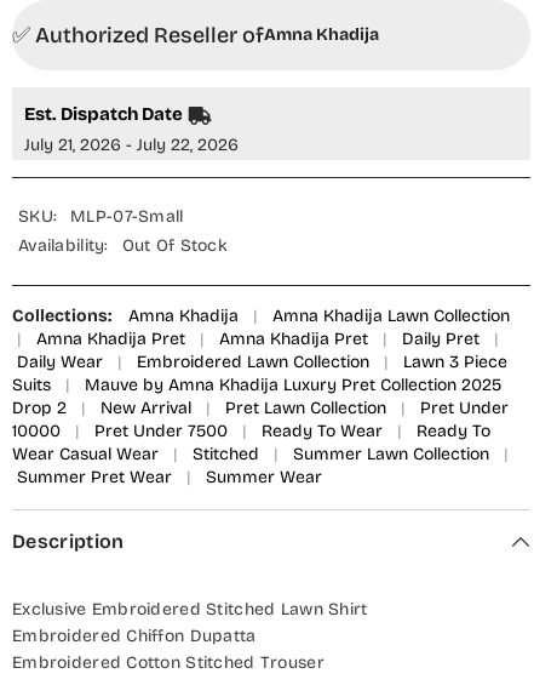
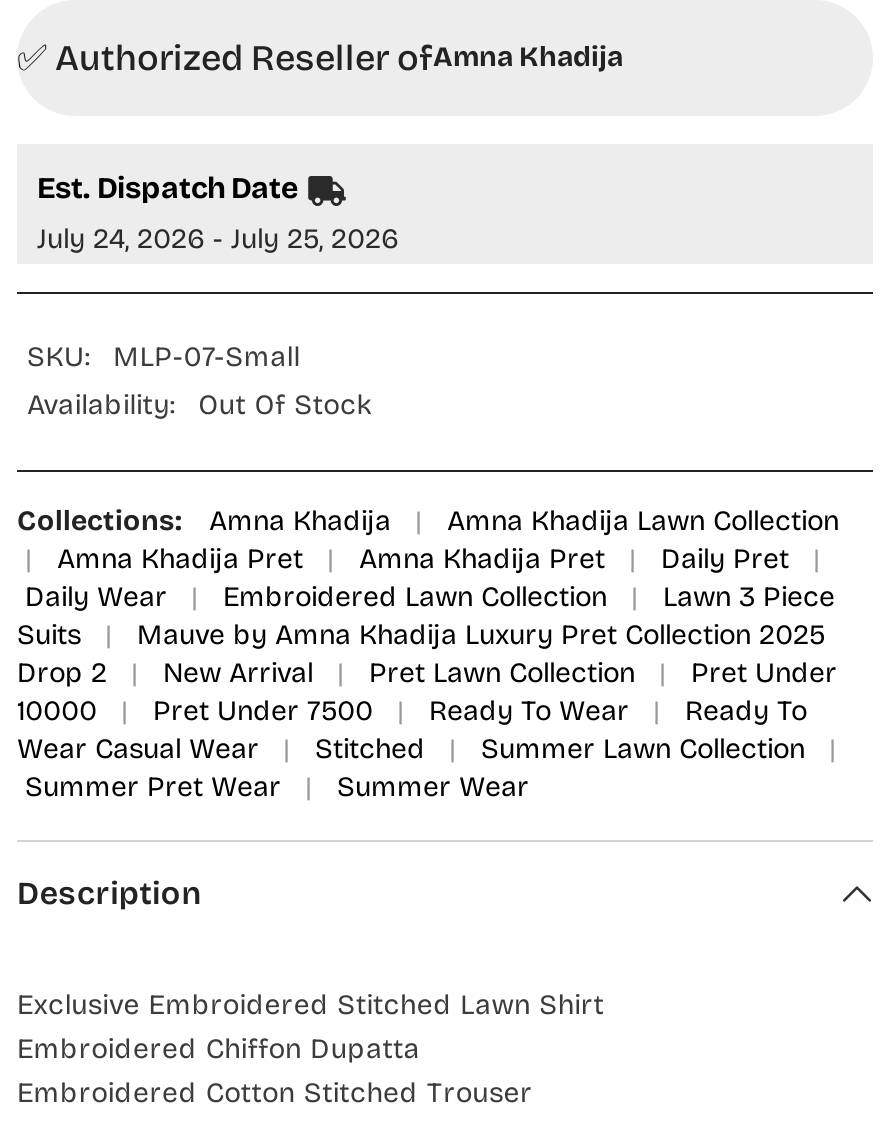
[24,134,239,155] July 21, 2026 - July 22, 2026 -> [37,221,399,255] July 24, 2026 - July 25, 2026

